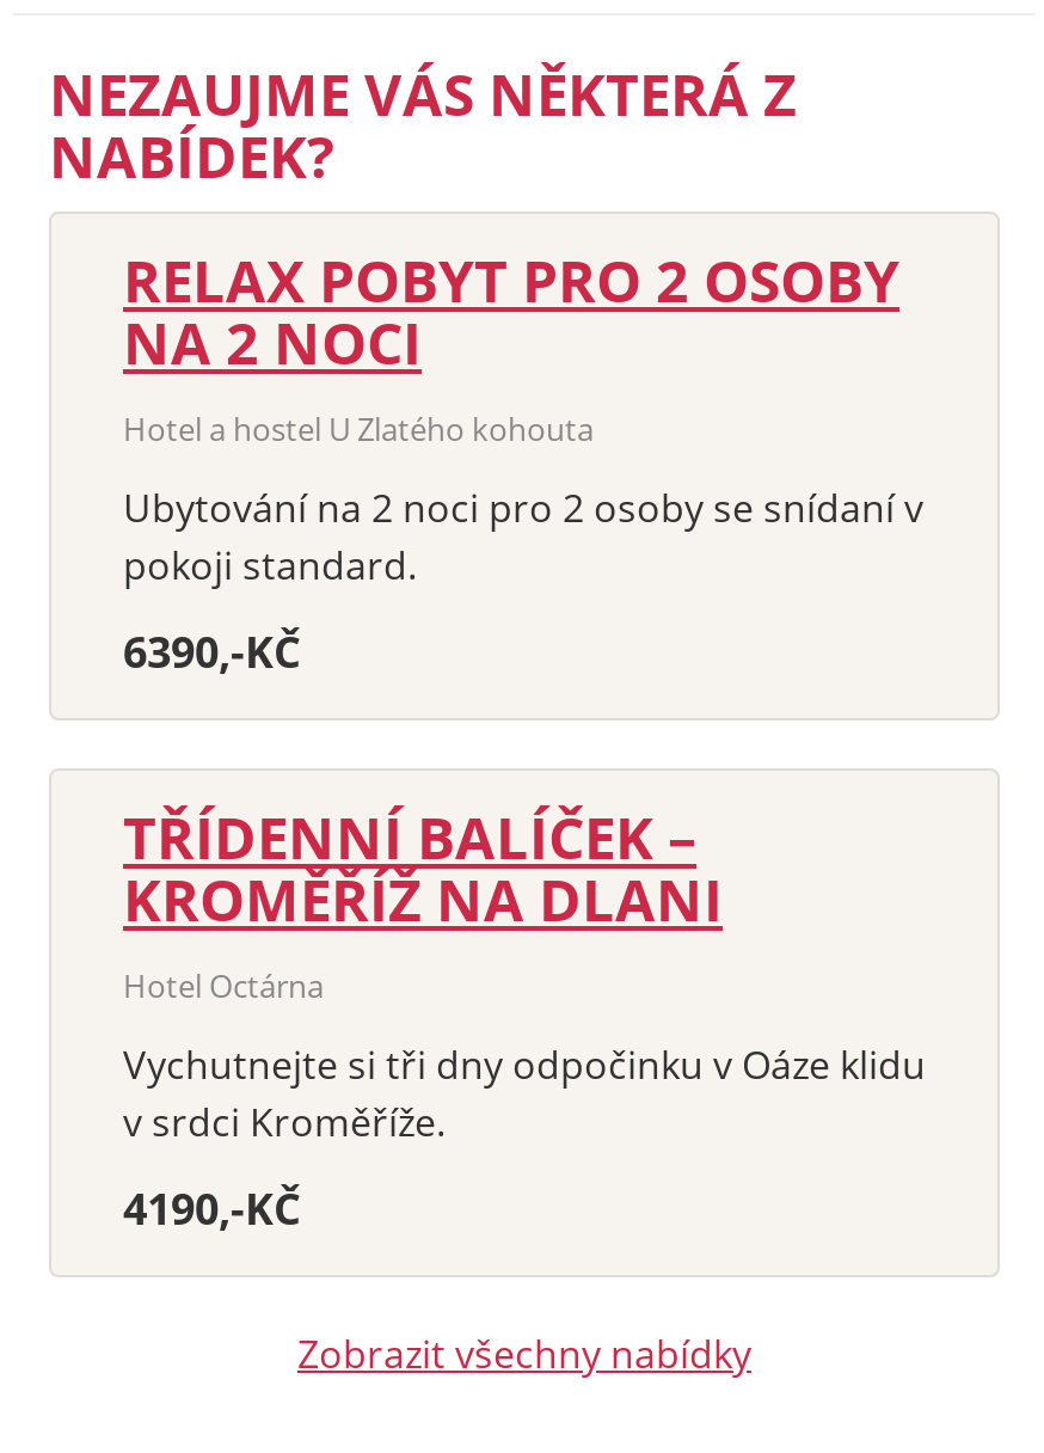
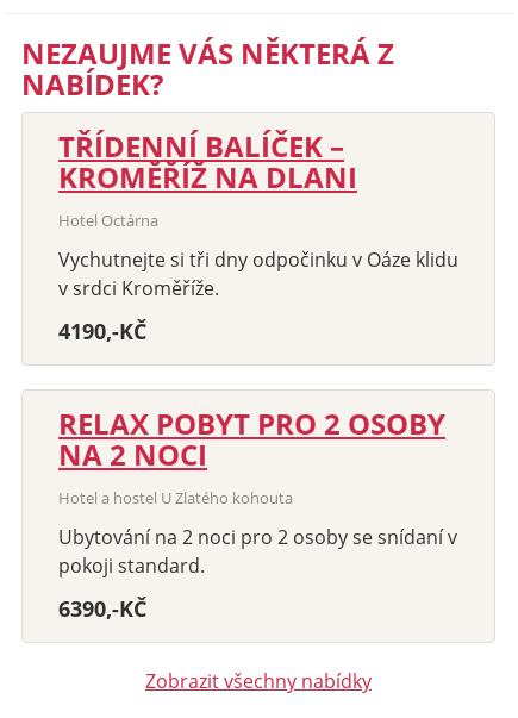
moved [123,240,923,680] -> [58,404,457,623]: RELAX POBYT PRO 2 OSOBY | NA 2 NOCI | Hotel a hostel U Zlatého kohouta | Ubytování na 2 noci pro 2 osoby se snídaní v | pokoji standard. | 6390,-KČ
moved [123,797,926,1237] -> [58,126,458,345]: TŘÍDENNÍ BALÍČEK – | KROMĚŘÍŽ NA DLANI | Hotel Octárna | Vychutnejte si tři dny odpočinku v Oáze klidu | v srdci Kroměříže. | 4190,-KČ

